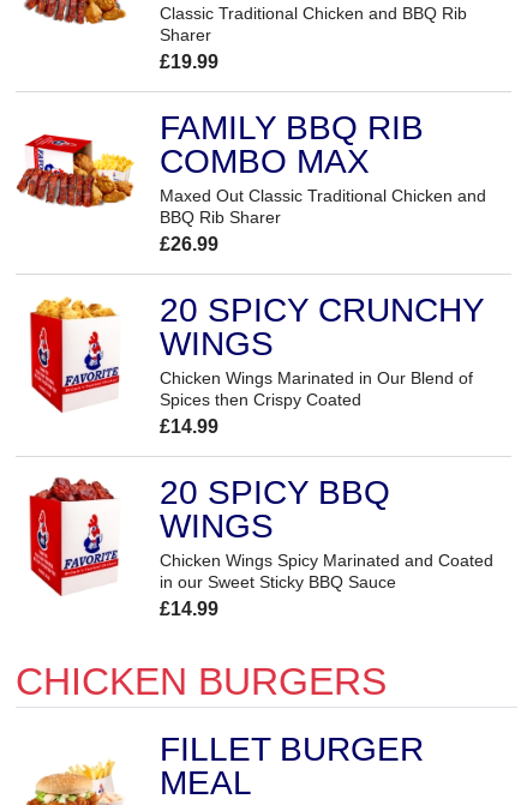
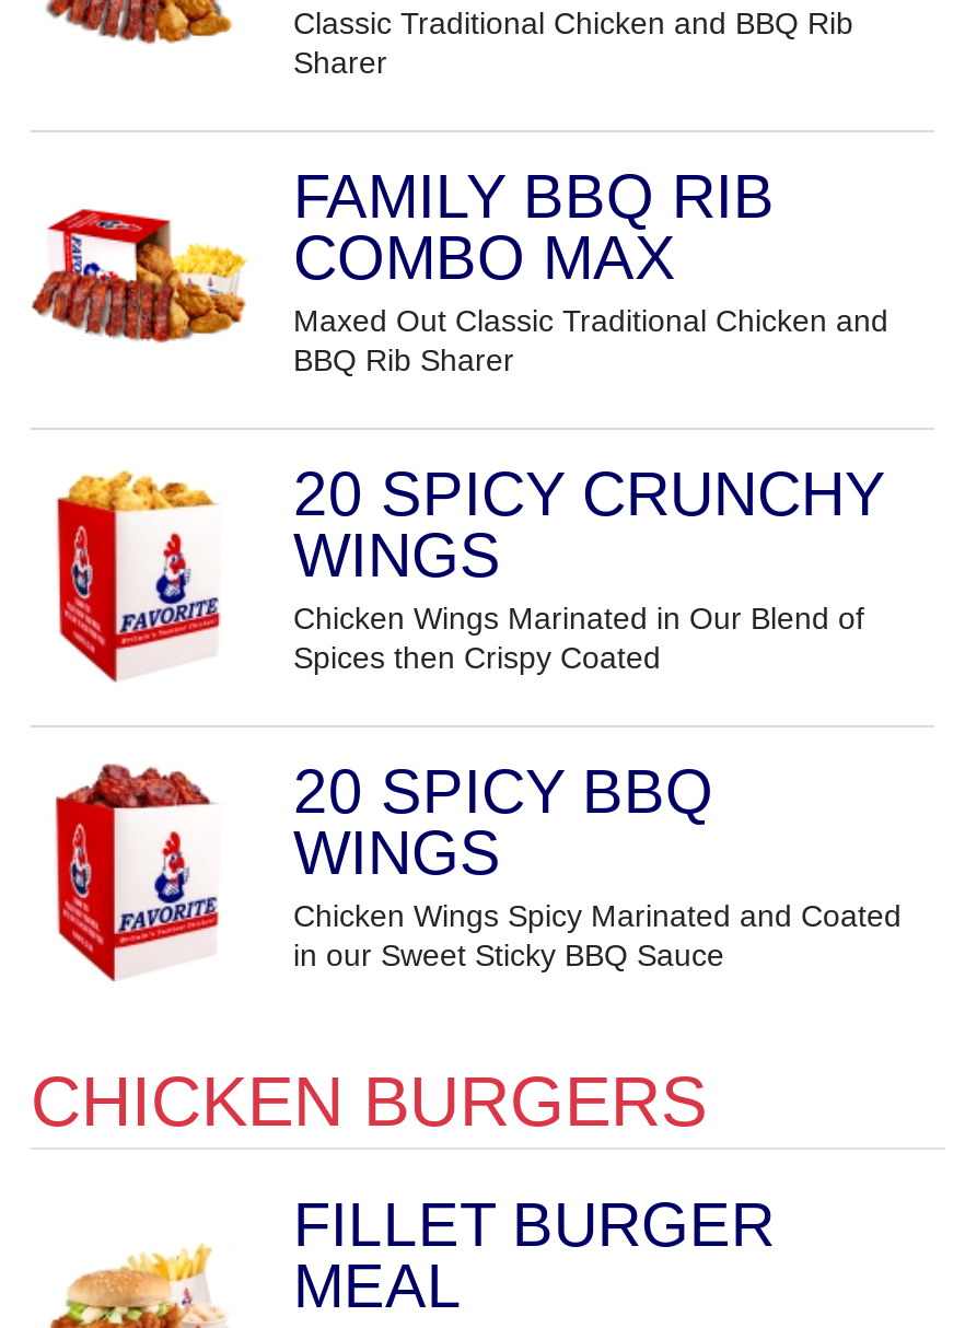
[160,51,218,72] £19.99 -> none
[160,233,218,254] £26.99 -> none
[160,416,218,436] £14.99 -> none
[160,598,218,619] £14.99 -> none

